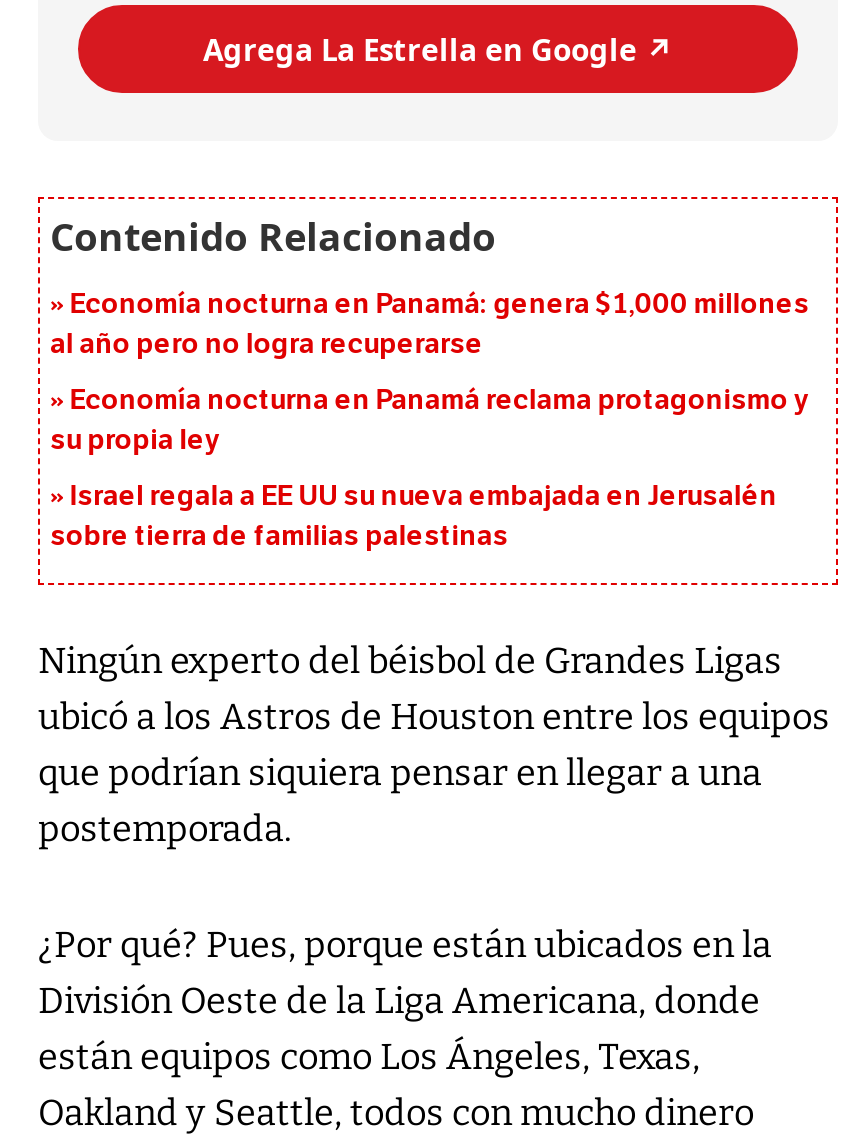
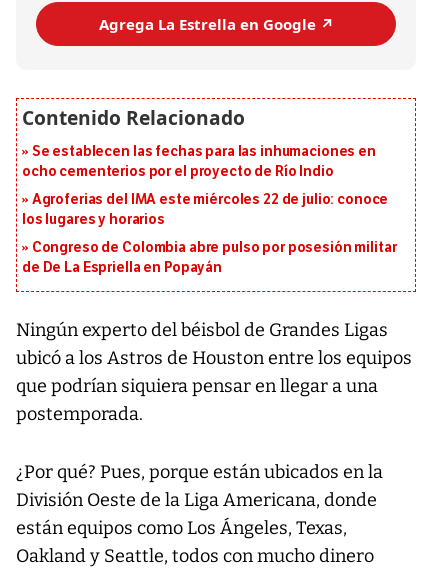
[50,288,809,362] Economía nocturna en Panamá: genera $1,000 millones | al año pero no logra recuperarse -> [22,143,376,180] Se establecen las fechas para las inhumaciones en | ocho cementerios por el proyecto de Río Indio
[50,384,810,458] Economía nocturna en Panamá reclama protagonismo y | su propia ley -> [22,191,388,228] Agroferias del IMA este miércoles 22 de julio: conoce | los lugares y horarios
[50,480,777,554] Israel regala a EE UU su nueva embajada en Jerusalén | sobre tierra de familias palestinas -> [22,239,396,276] Congreso de Colombia abre pulso por posesión militar | de De La Espriella en Popayán

